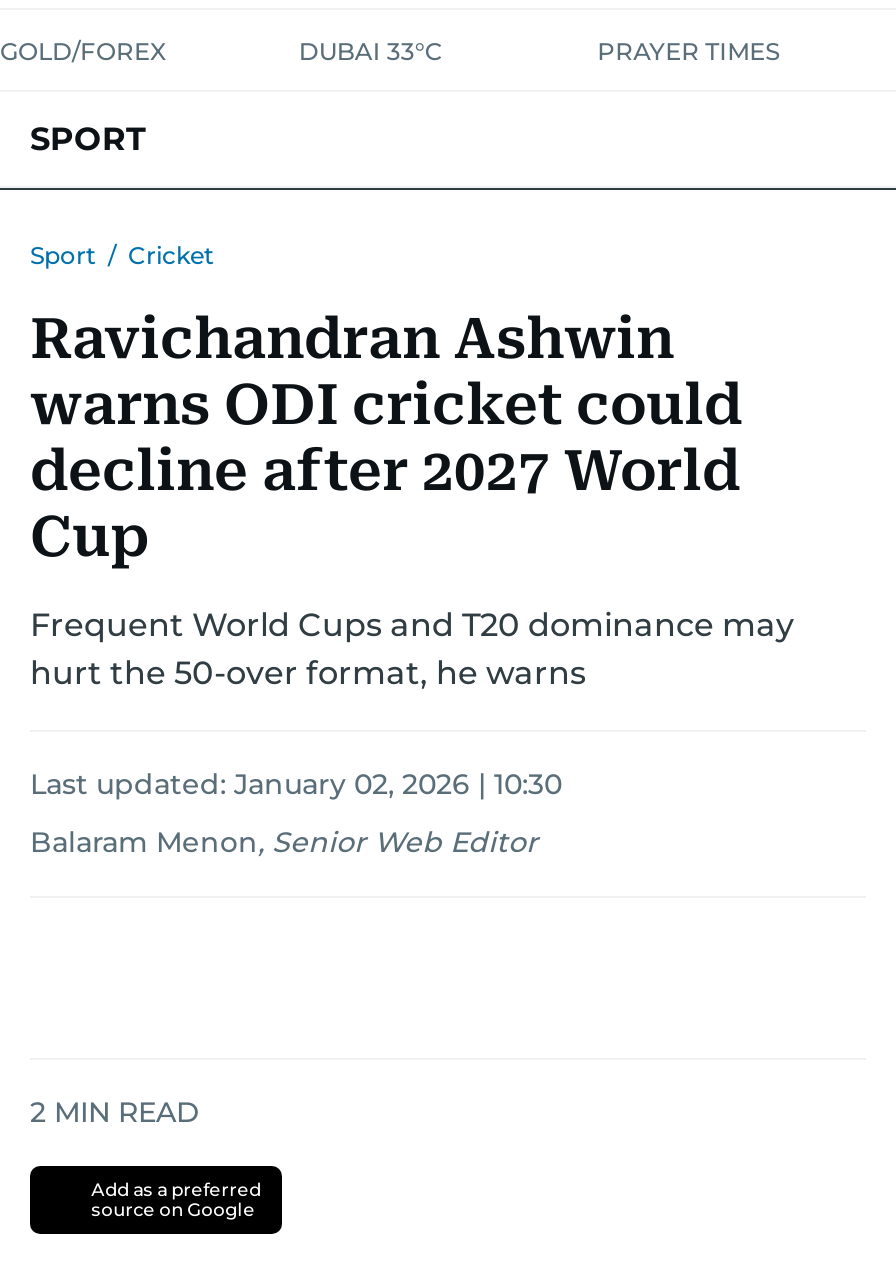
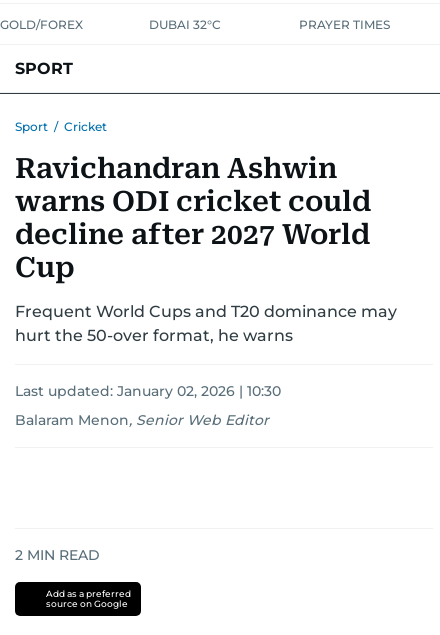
[299,36,443,66] DUBAI 33°C -> [149,17,221,32] DUBAI 32°C

